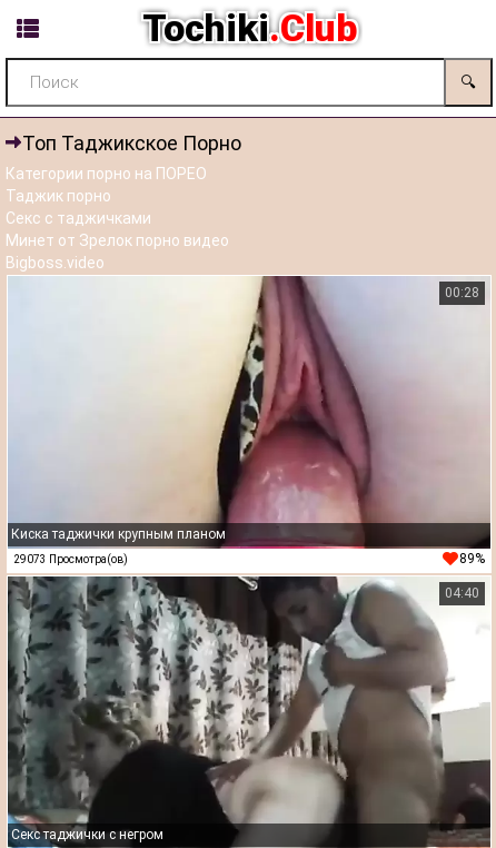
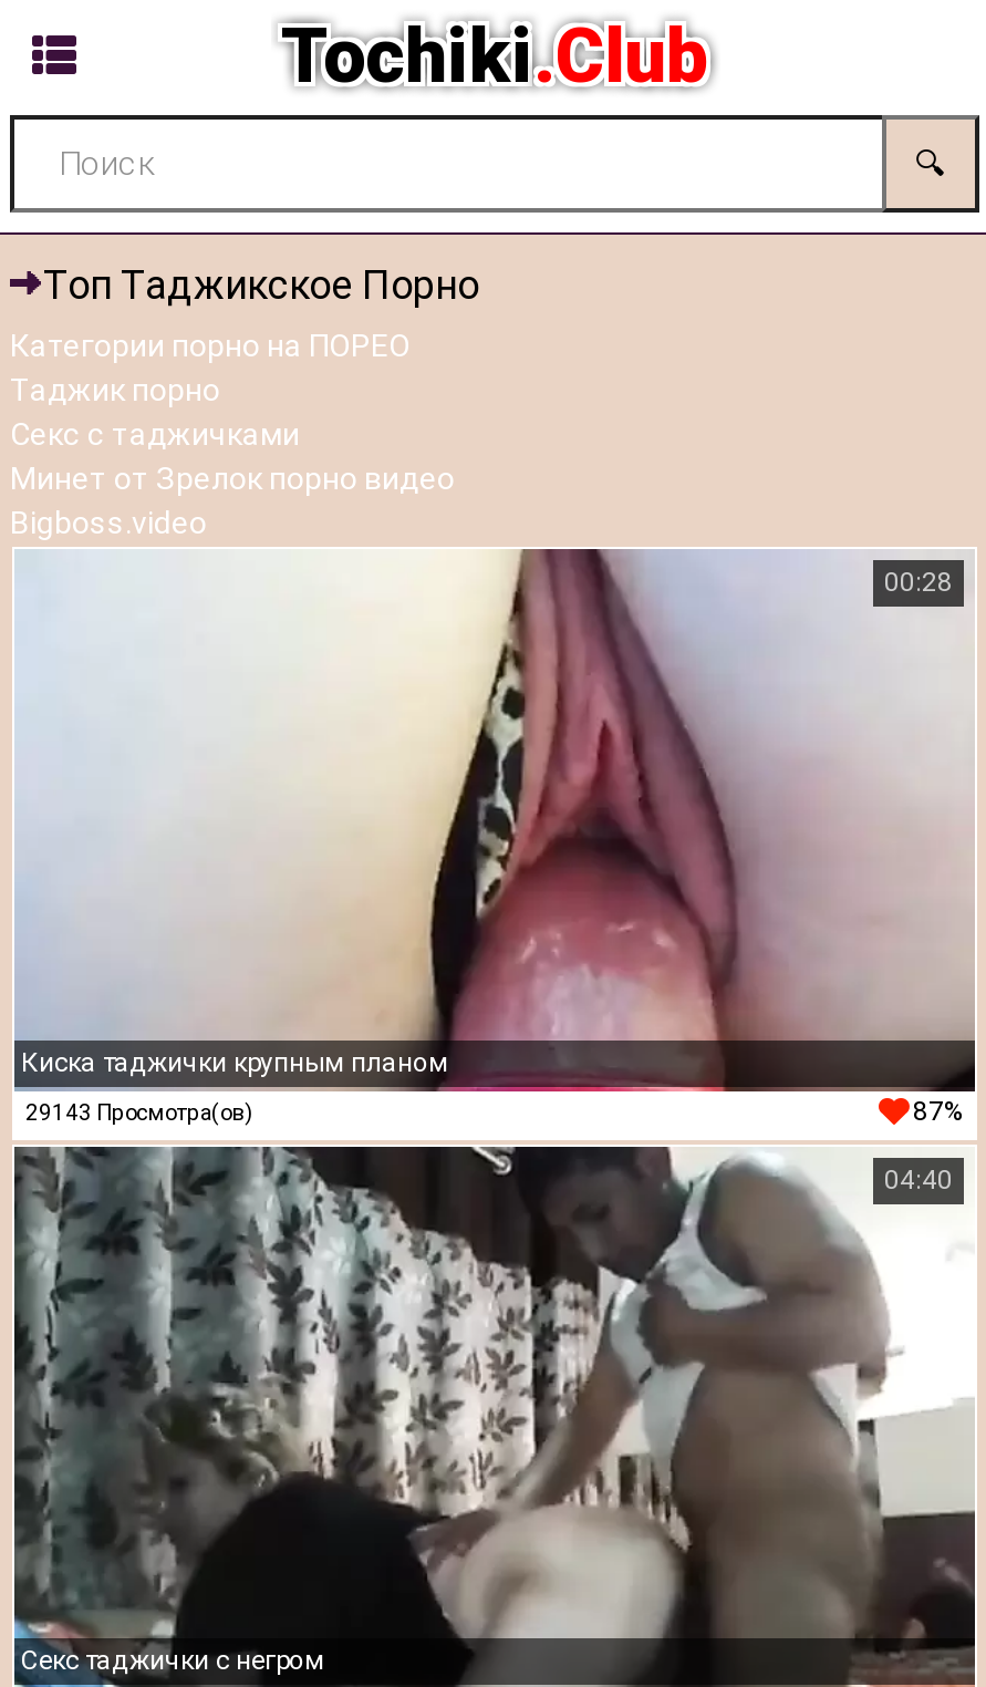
[13,553,128,565] 29073 Просмотра(ов) -> [25,1099,253,1124] 29143 Просмотра(ов)
[459,551,485,566] 89% -> [913,1096,964,1127] 87%

